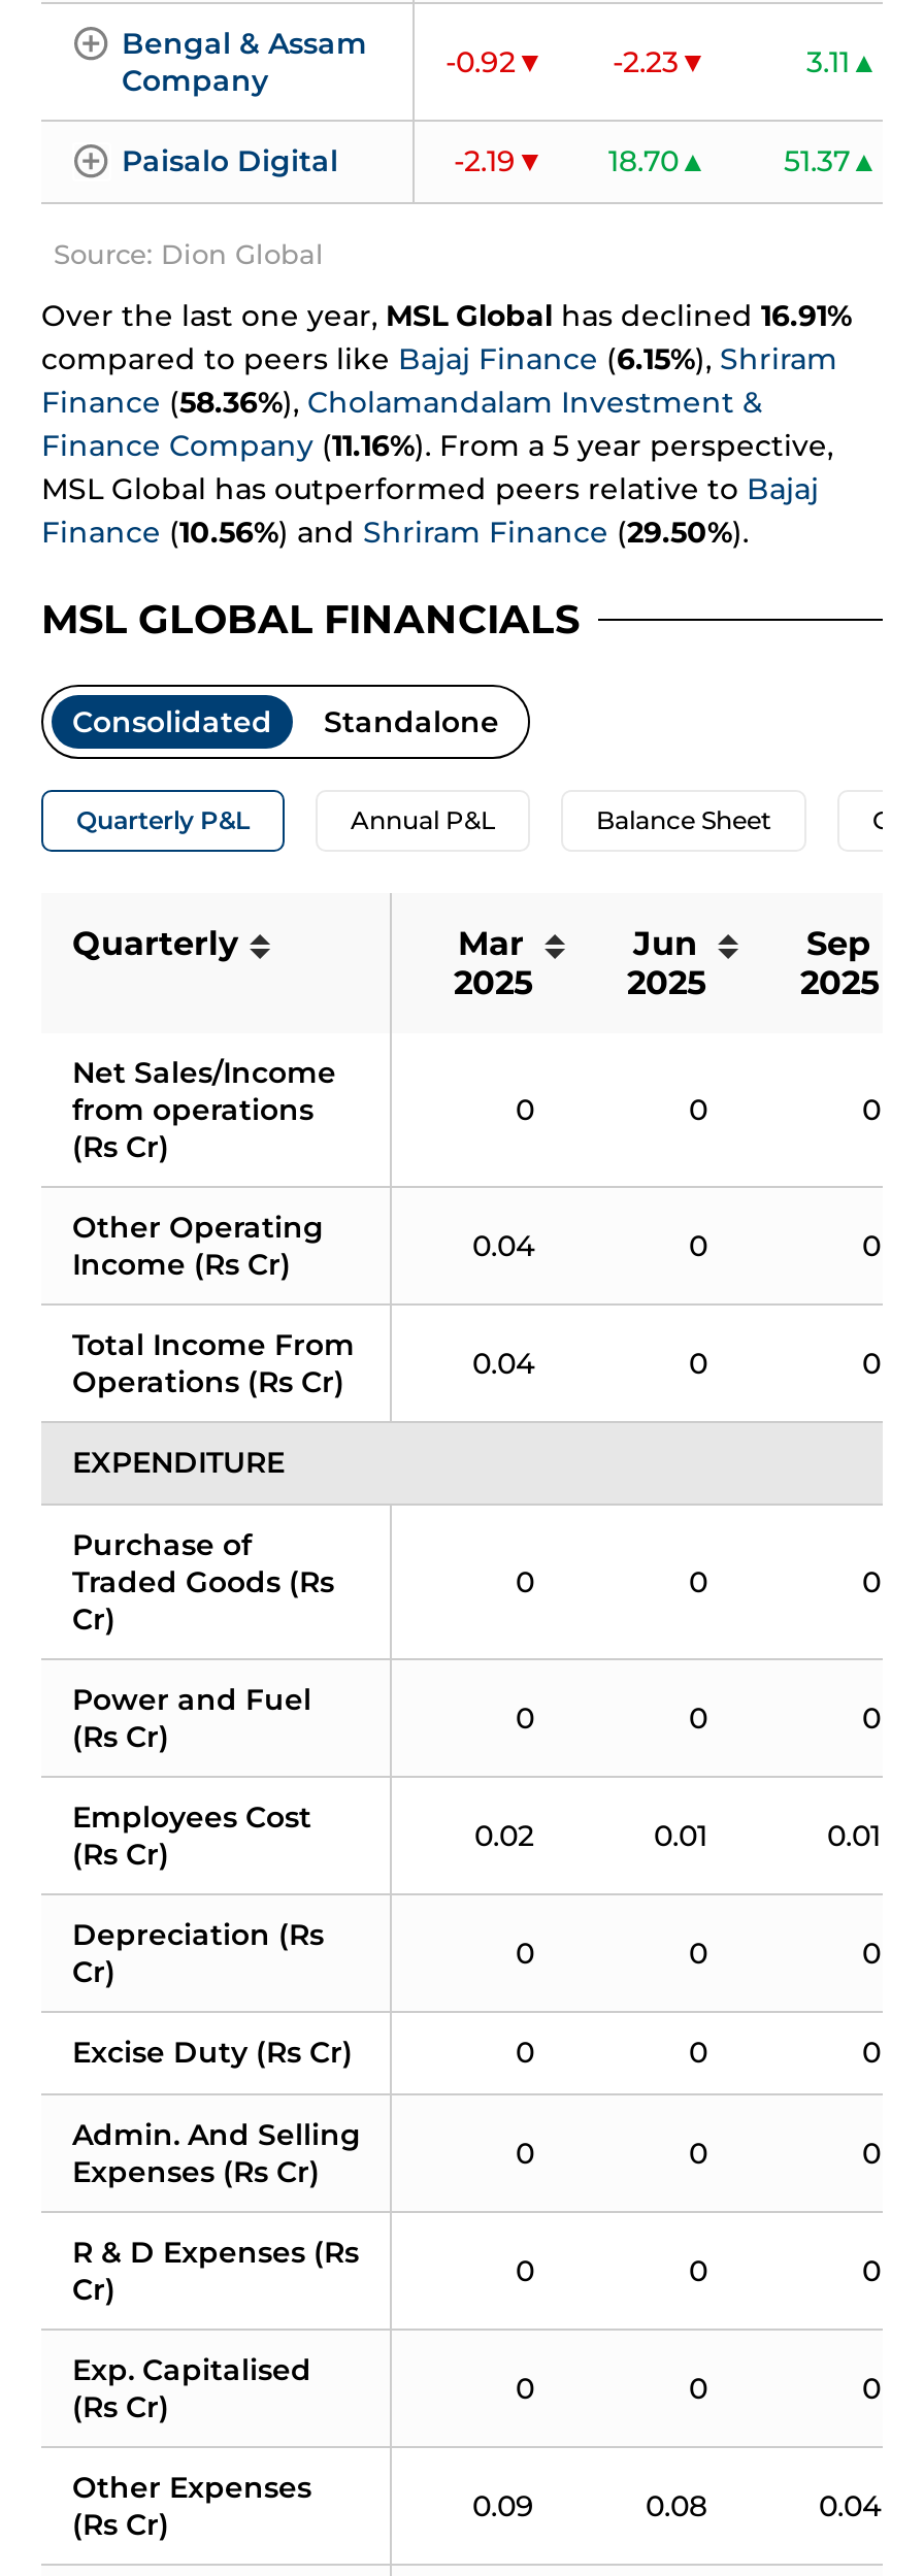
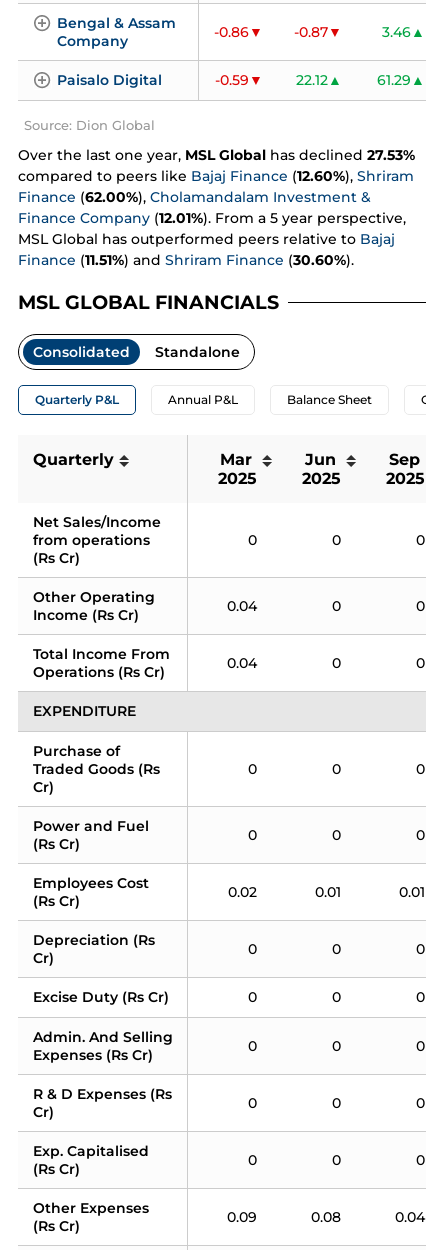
[445,43,516,80] -0.92 -> [214,23,249,41] -0.86
[613,43,679,80] -2.23 -> [294,23,328,41] -0.87
[806,43,850,80] 3.11 -> [382,23,411,41] 3.46
[454,142,516,179] -2.19 -> [215,71,249,89] -0.59
[608,142,679,179] 18.70 -> [296,71,328,89] 22.12
[784,142,850,179] 51.37 -> [377,71,411,89] 61.29
[41,297,852,334] Over the last one year, MSL Global has declined 16.91% -> [18,146,415,164] Over the last one year, MSL Global has declined 27.53%
[41,340,837,377] compared to peers like Bajaj Finance (6.15%), Shriram -> [18,167,414,185] compared to peers like Bajaj Finance (12.60%), Shriram
[41,383,763,420] Finance (58.36%), Cholamandalam Investment & -> [18,188,371,206] Finance (62.00%), Cholamandalam Investment &
[41,427,833,464] Finance Company (11.16%). From a 5 year perspective, -> [18,209,406,227] Finance Company (12.01%). From a 5 year perspective,
[41,513,749,550] Finance (10.56%) and Shriram Finance (29.50%). -> [18,251,354,269] Finance (11.51%) and Shriram Finance (30.60%).

